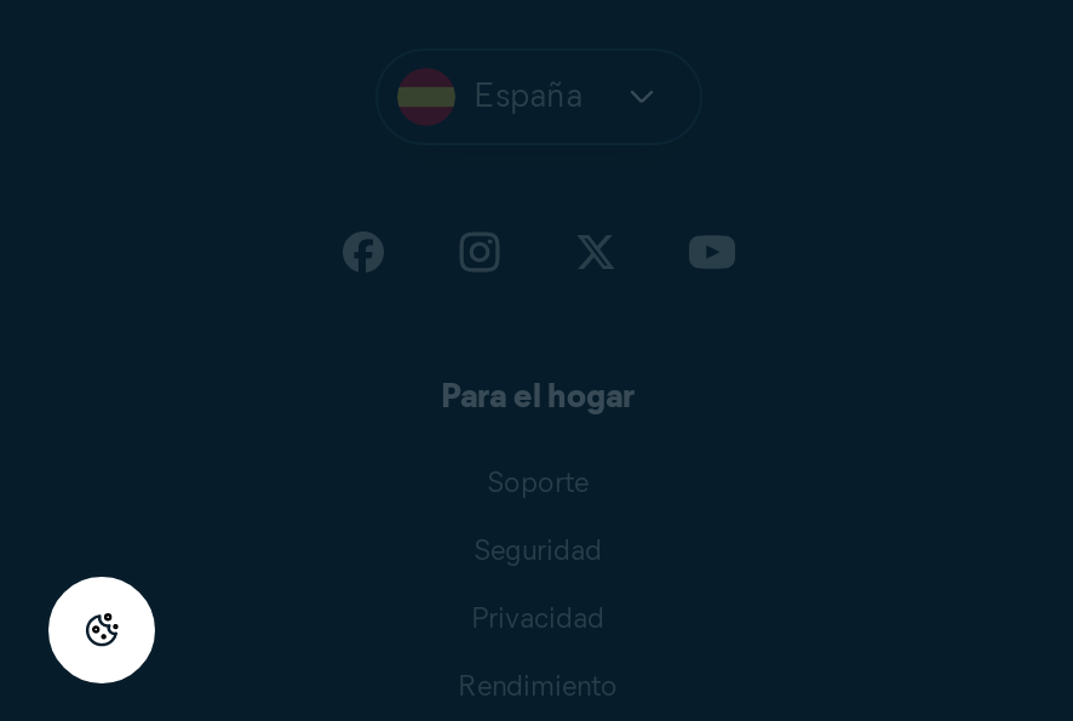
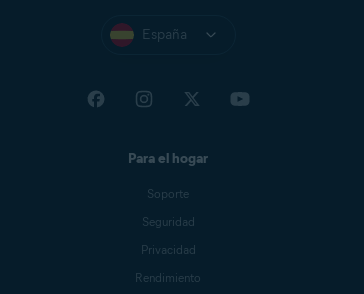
[46,574,157,686] [image] -> none

